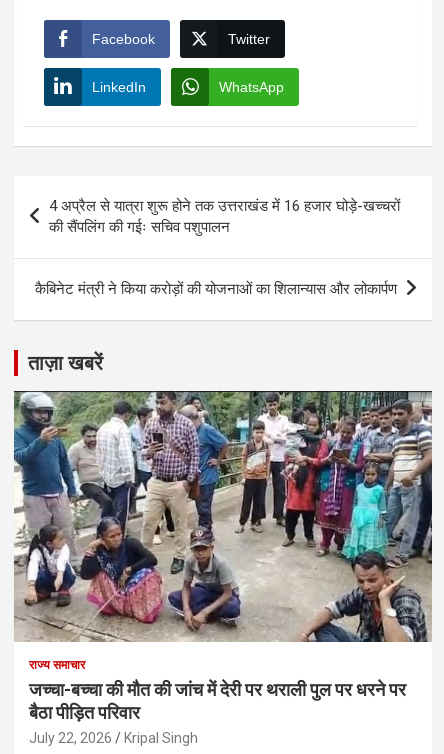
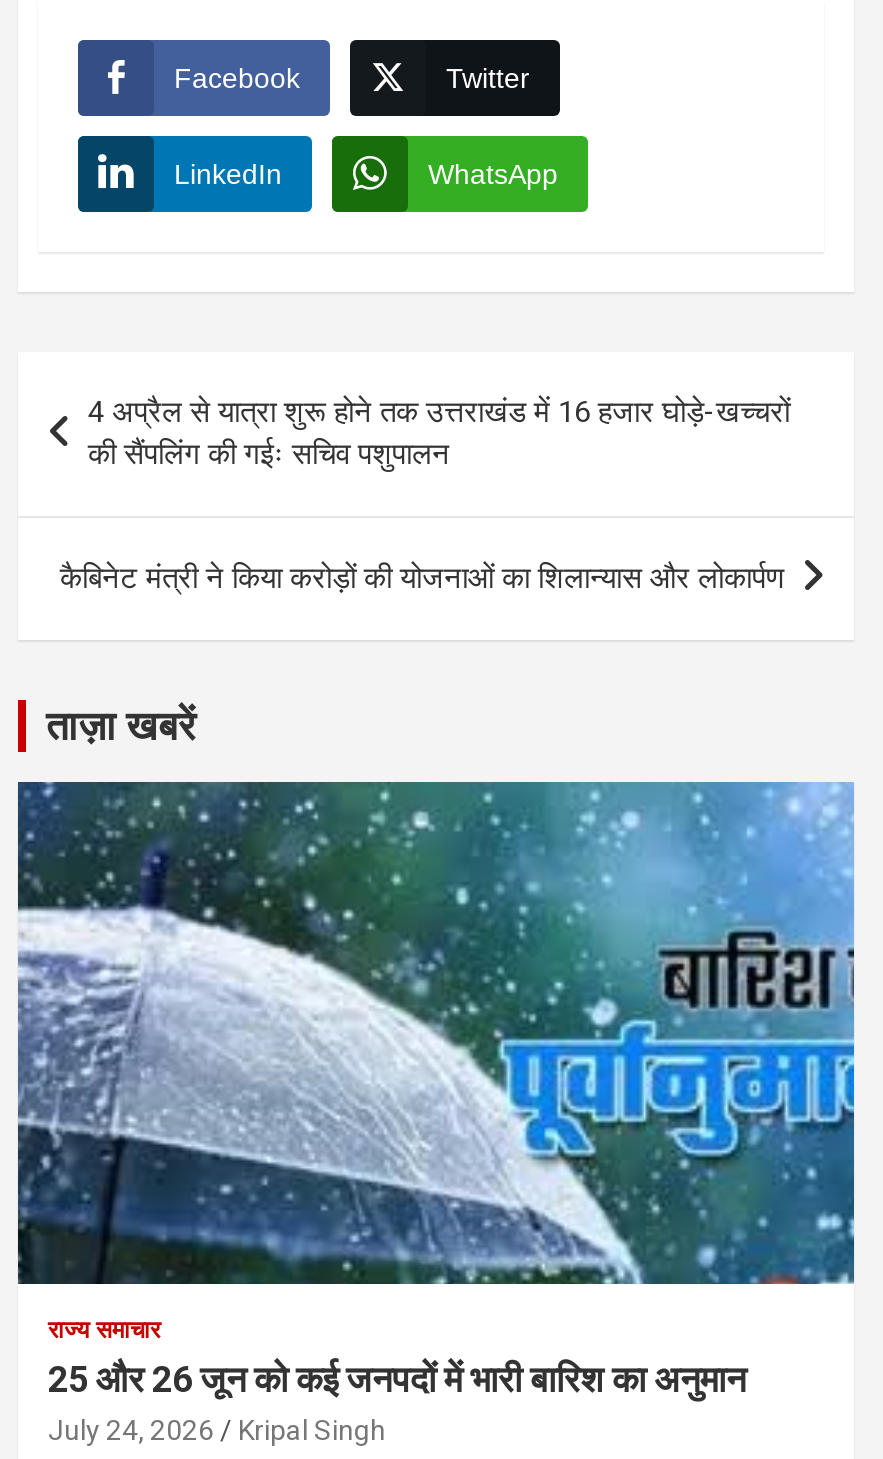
[13,390,433,746] [image] | जच्चा-बच्चा की मौत की जांच में देरी पर थराली पुल पर धरने पर | बैठा पीड़ित परिवार | July 22, 2026 -> [16,780,856,1445] [image] | 25 और 26 जून को कई जनपदों में भारी बारिश का अनुमान | July 24, 2026

